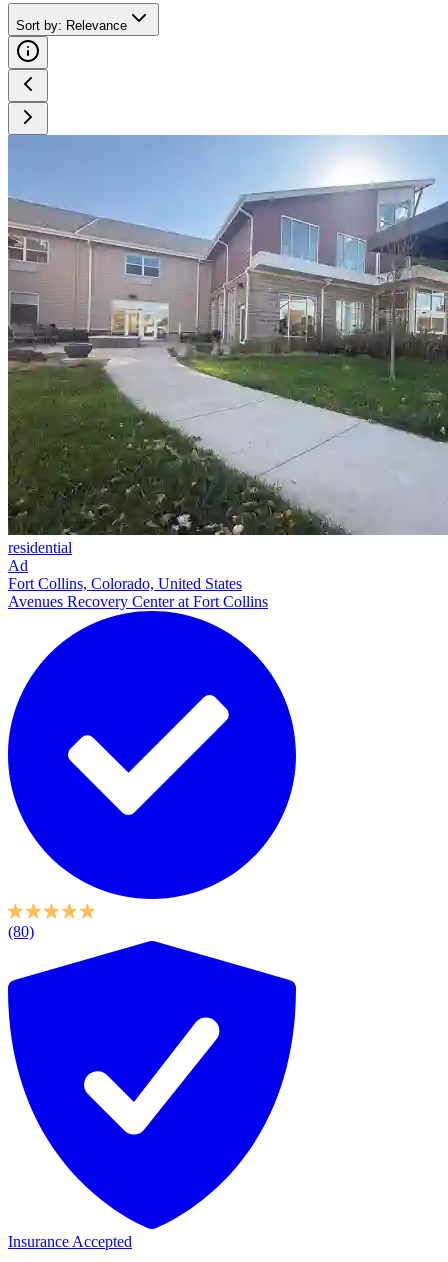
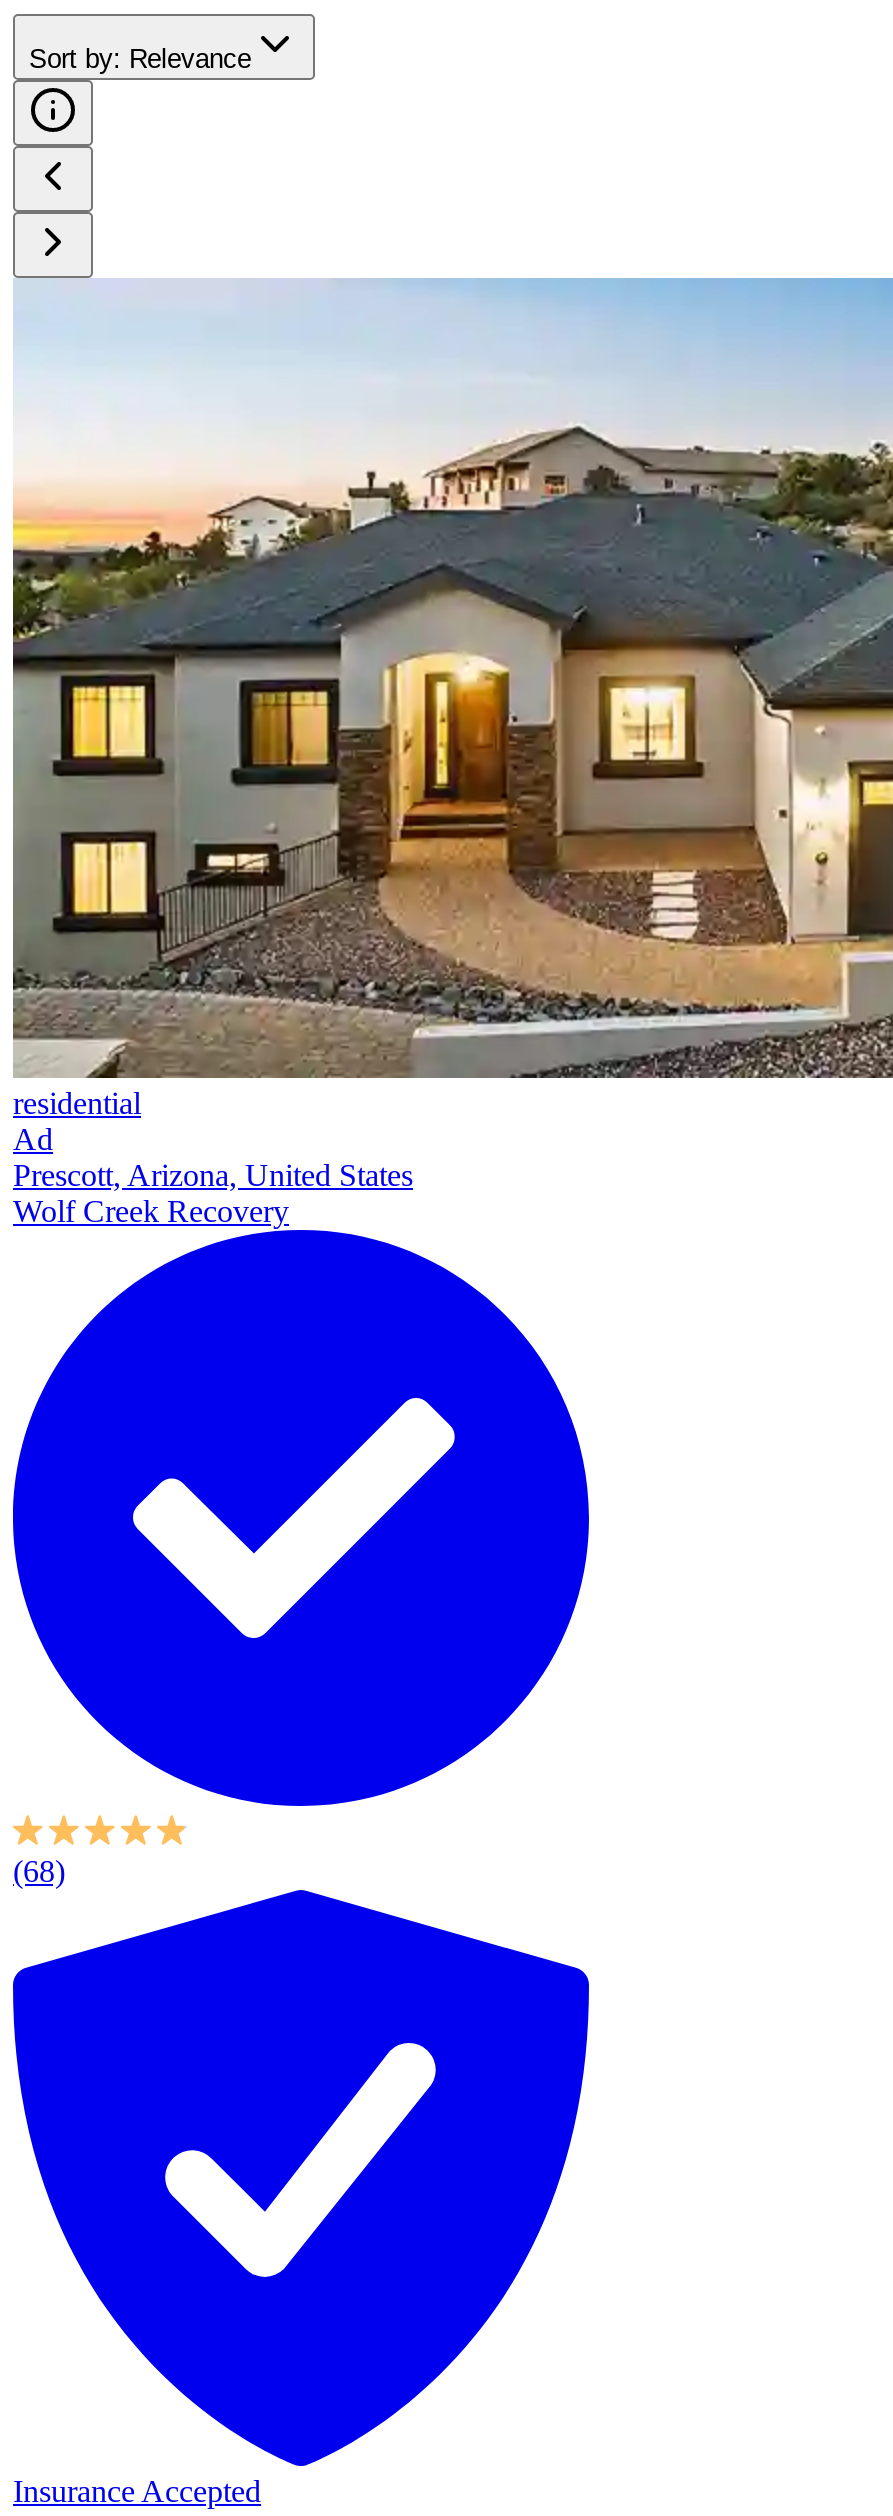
[7,135,445,610] [image] | Fort Collins, Colorado, United States | Avenues Recovery Center at Fort Collins -> [11,278,887,1227] [image] | Prescott, Arizona, United States | Wolf Creek Recovery
[8,923,34,940] (80) -> [13,1853,65,1887] (68)

